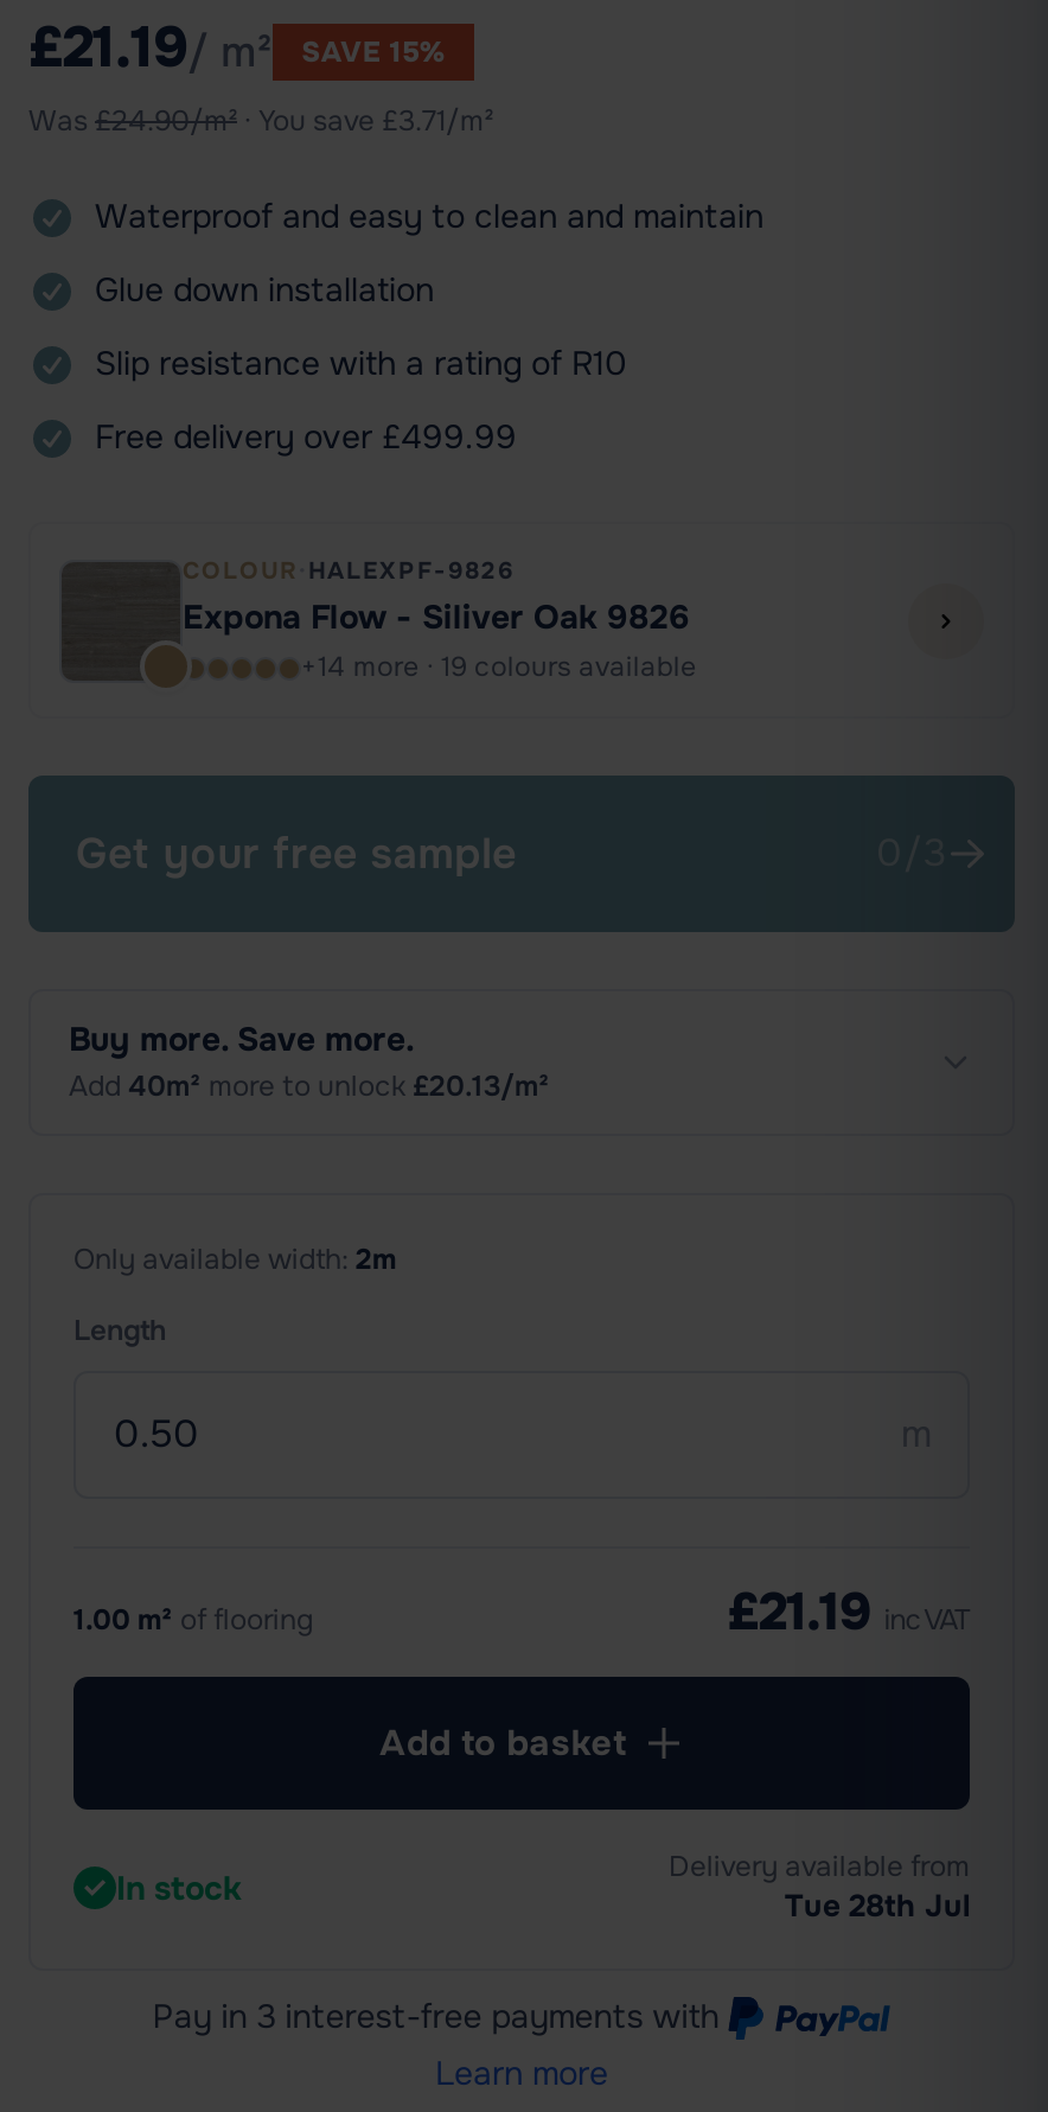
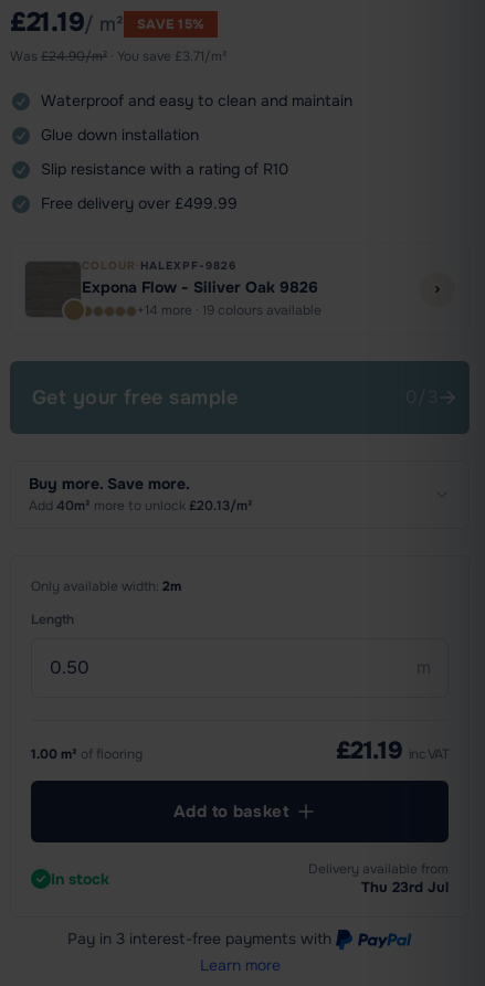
[785,1886,970,1926] Tue 28th Jul -> [361,878,449,897] Thu 23rd Jul

